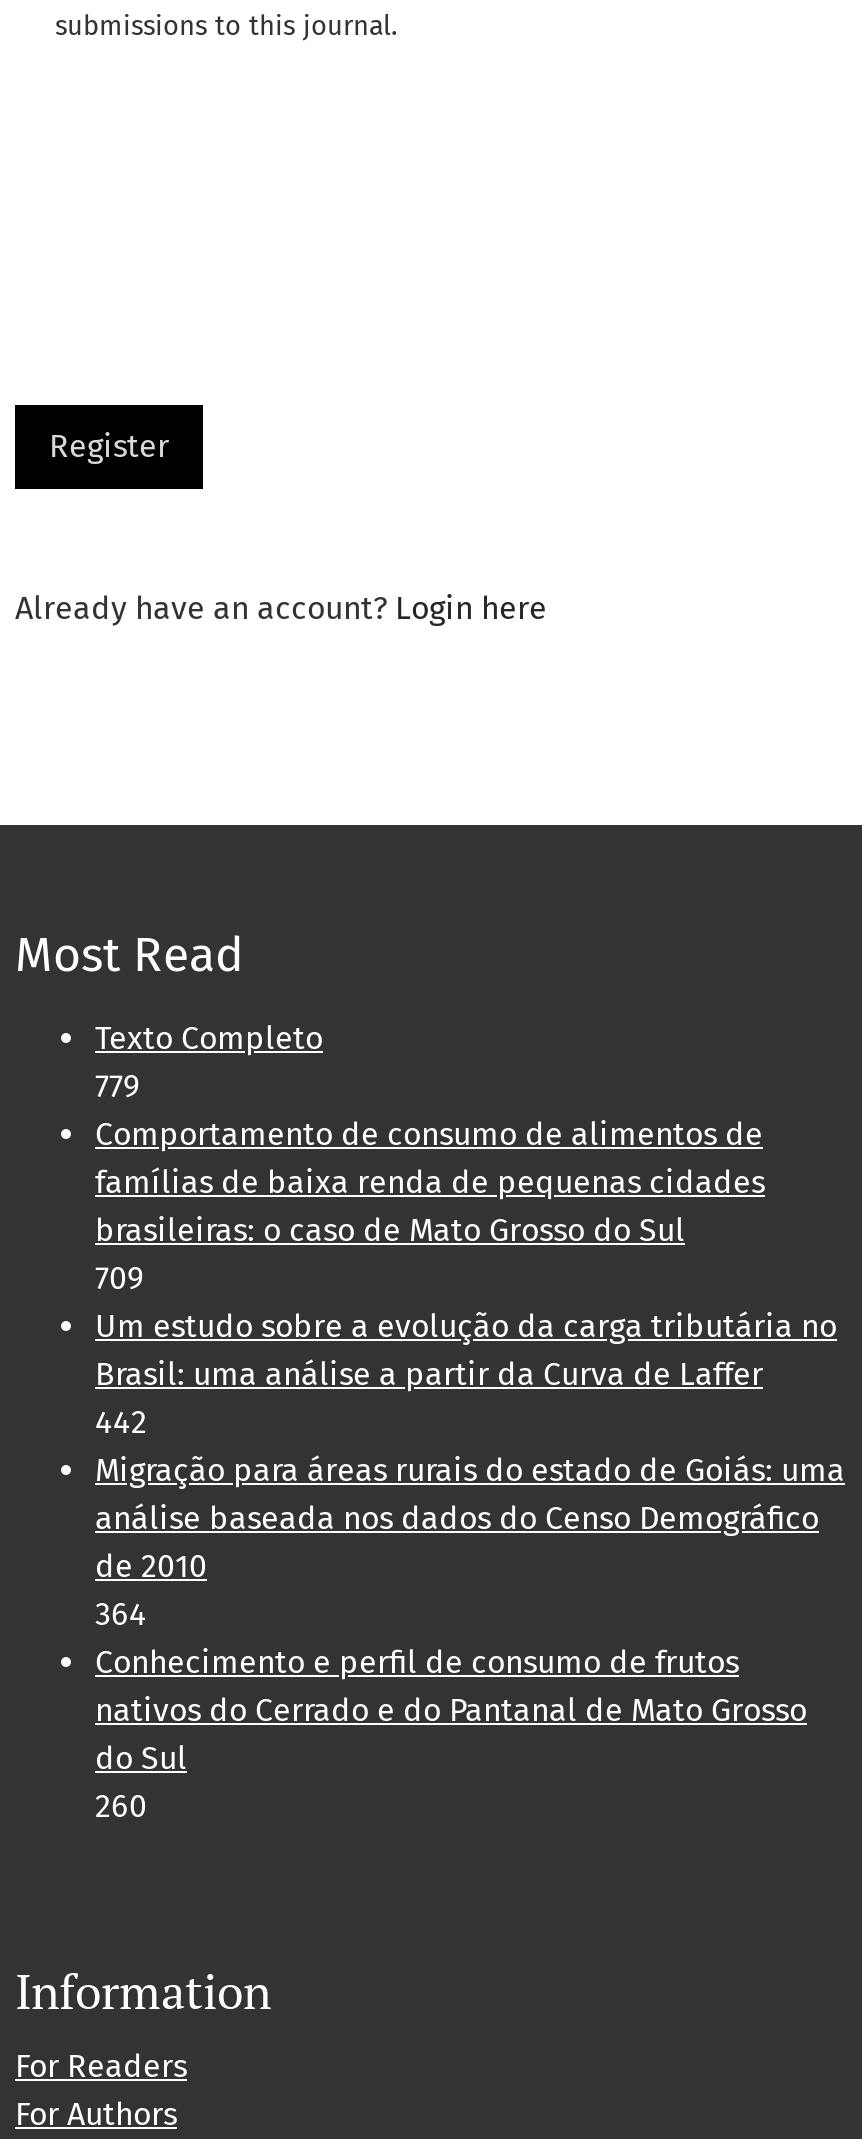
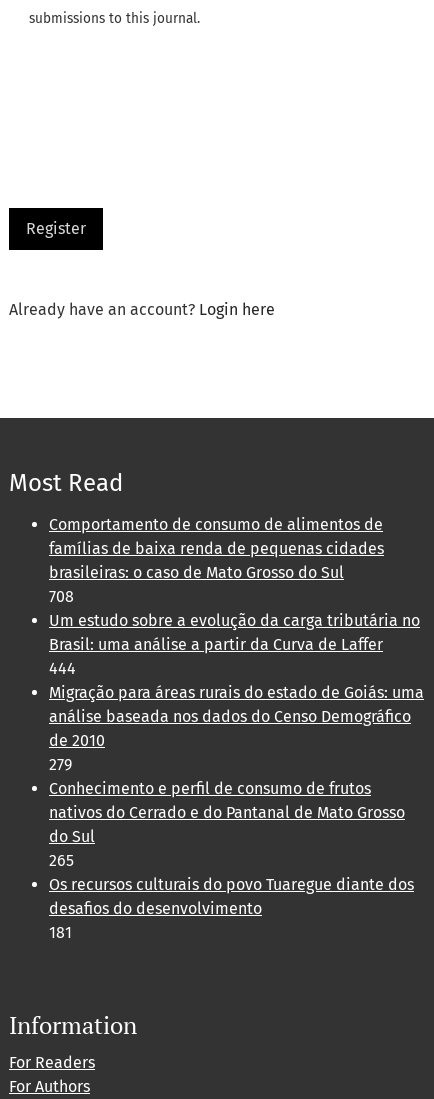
[95,1019,323,1105] Texto Completo | 779 -> none
moved [95,1115,765,1249] -> [49,515,384,582]: Comportamento de consumo de alimentos de | famílias de baixa renda de pequenas cidades | brasileiras: o caso de Mato Grosso do Sul
[95,1259,143,1297] 709 -> [49,587,74,606] 708
moved [95,1307,837,1393] -> [49,611,420,654]: Um estudo sobre a evolução da carga tributária no | Brasil: uma análise a partir da Curva de Laffer
[95,1403,147,1441] 442 -> [49,659,76,678] 444
moved [95,1451,845,1585] -> [49,683,424,750]: Migração para áreas rurais do estado de Goiás: uma | análise baseada nos dados do Censo Demográfico | de 2010
[95,1595,147,1633] 364 -> [49,755,72,774] 279
moved [95,1643,807,1777] -> [49,779,405,846]: Conhecimento e perfil de consumo de frutos | nativos do Cerrado e do Pantanal de Mato Grosso | do Sul
[95,1787,147,1825] 260 -> [49,851,414,942] 265 | Os recursos culturais do povo Tuaregue diante dos | desafios do desenvolvimento | 181

